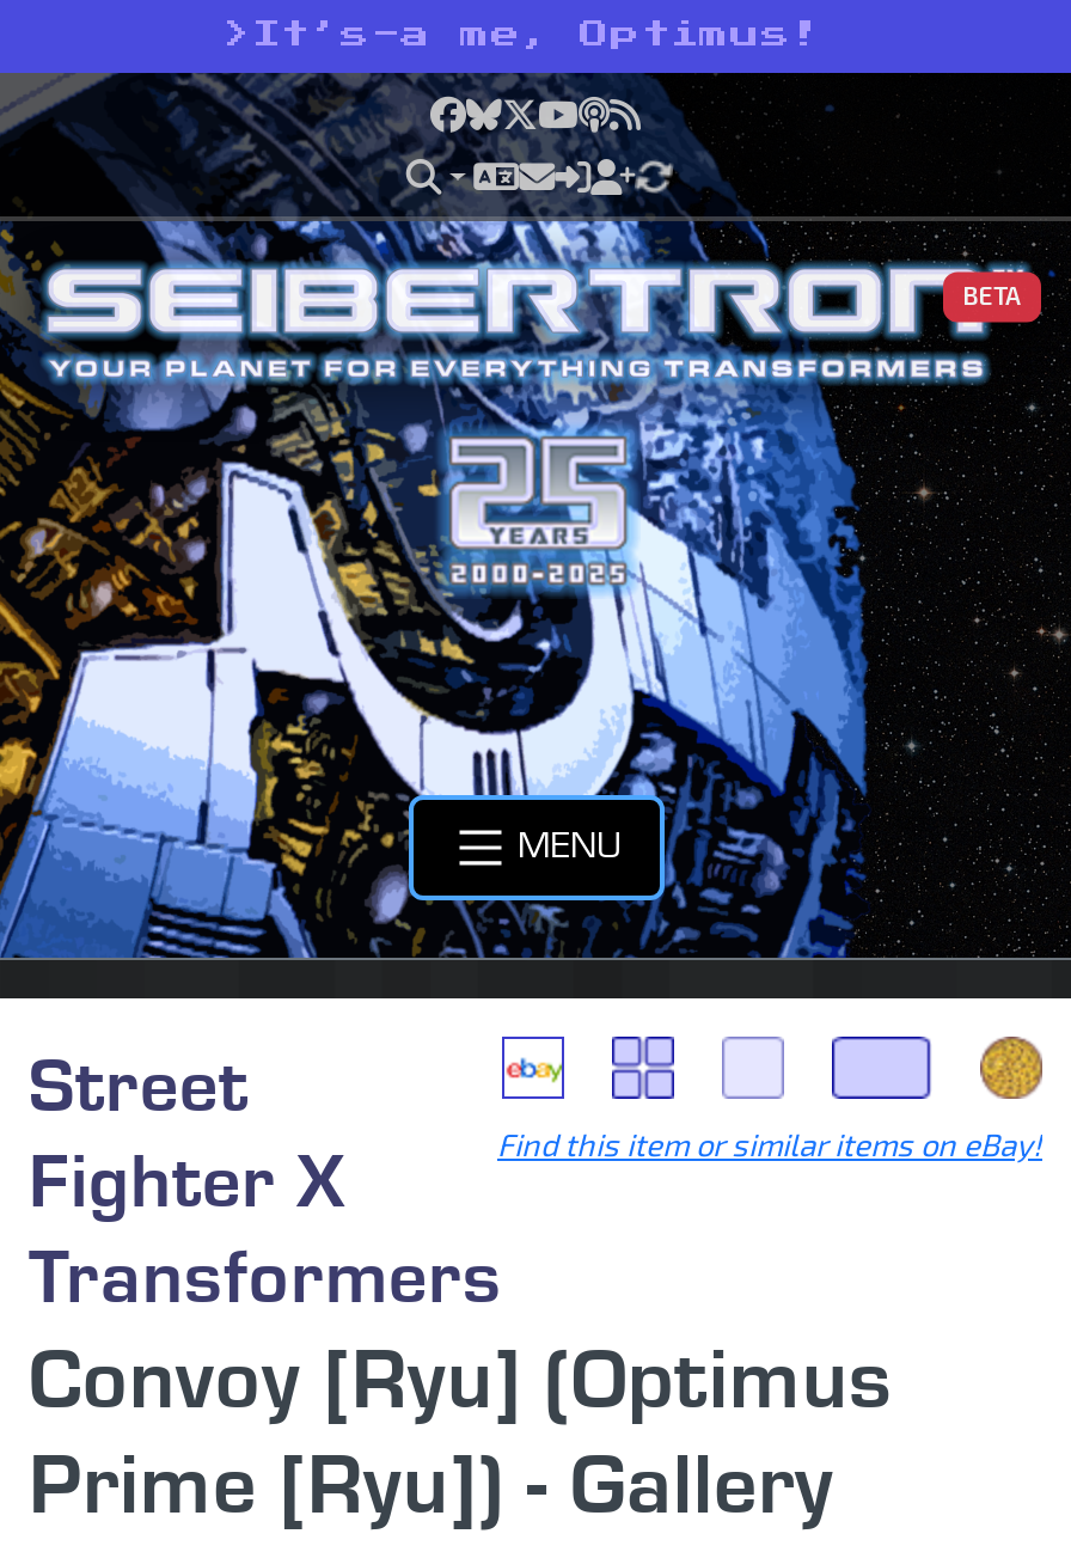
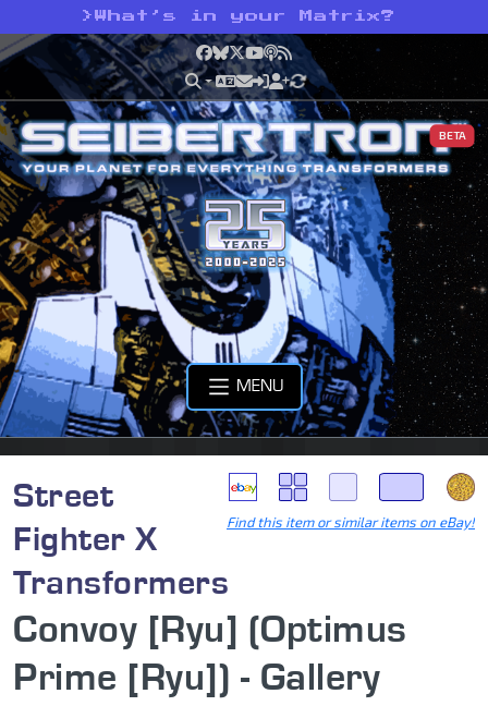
[224,20,821,49] > It’s-a me, Optimus! -> [81,10,395,23] > What’s in your Matrix?

